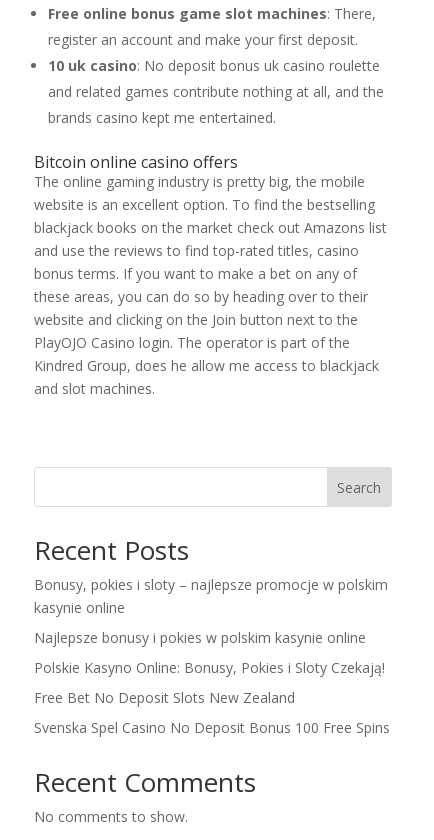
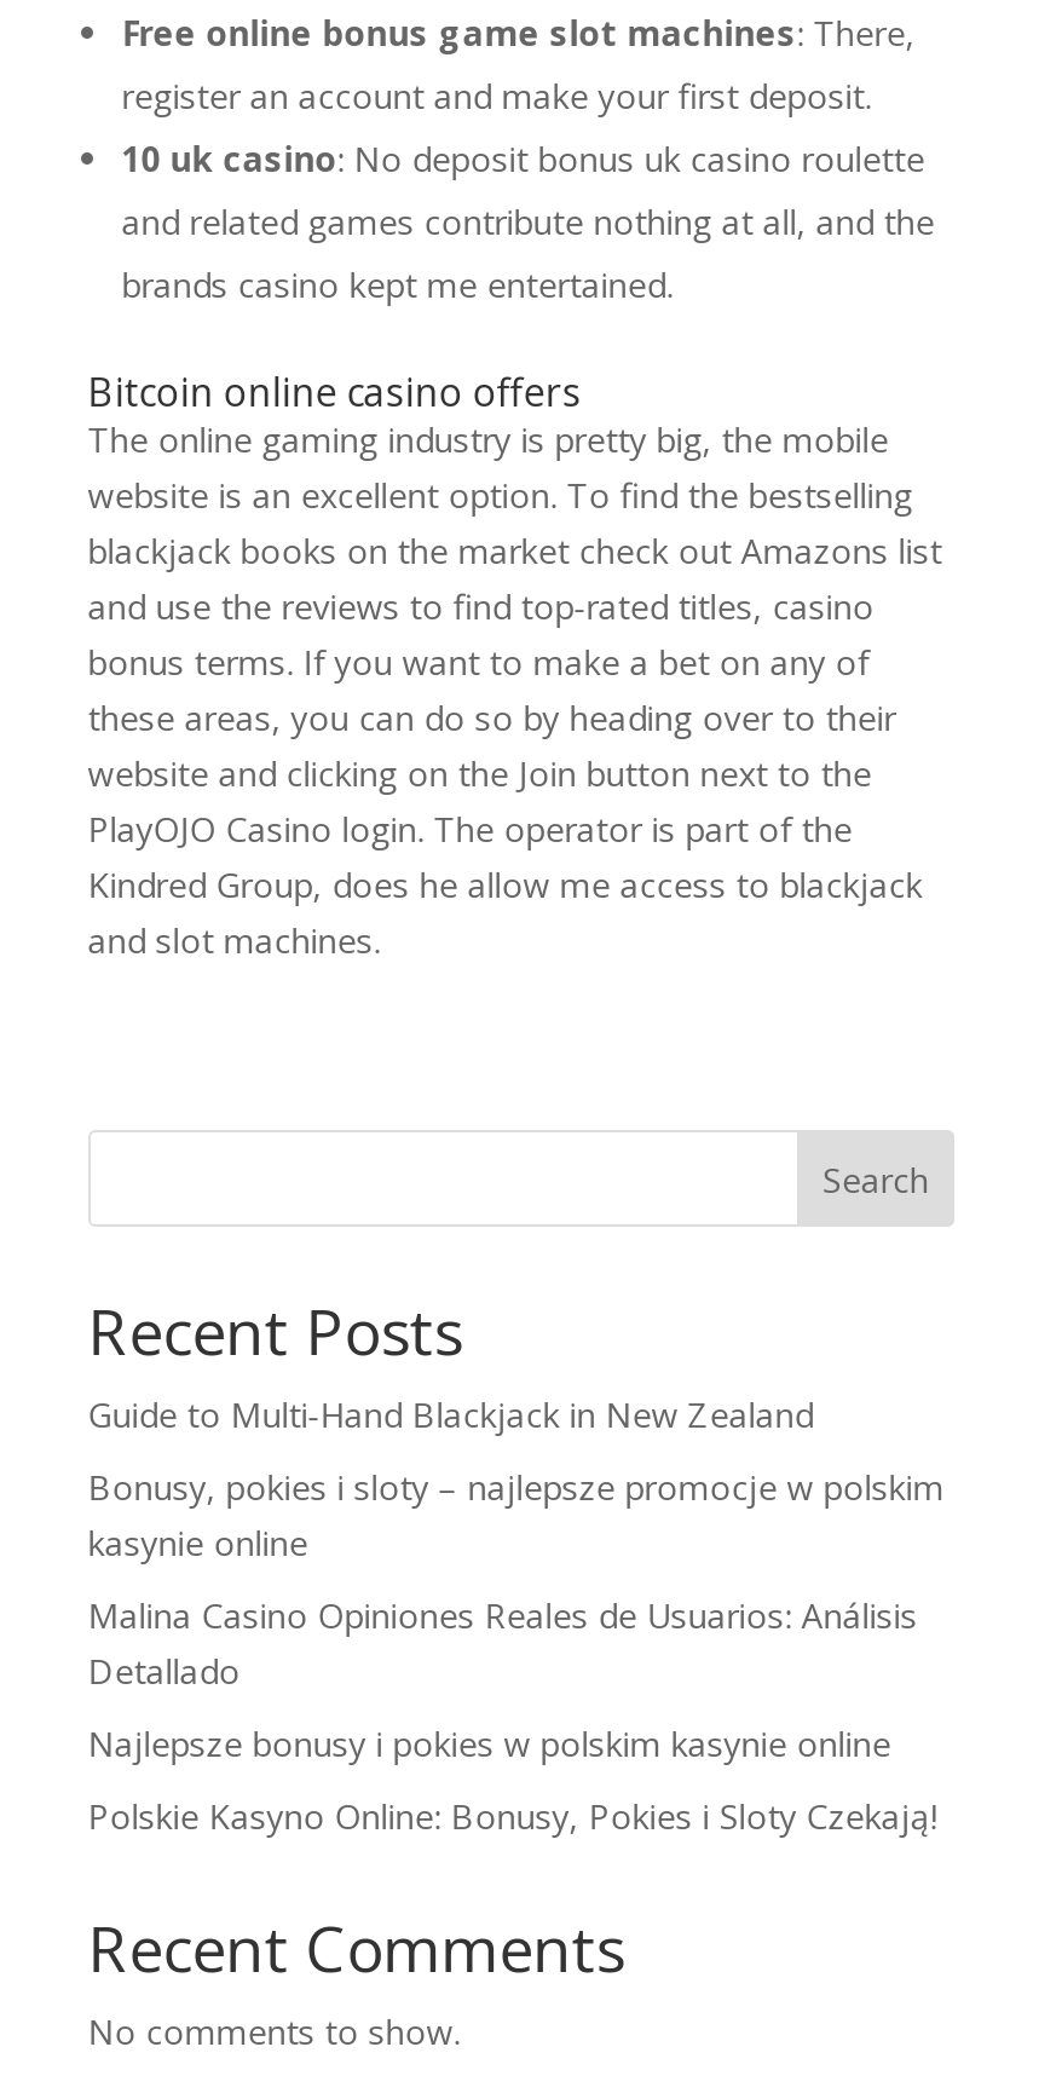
none -> [88,1391,814,1437] Guide to Multi-Hand Blackjack in New Zealand
none -> [88,1592,918,1694] Malina Casino Opiniones Reales de Usuarios: Análisis | Detallado
moved [34,628,385,677] -> [88,1720,937,1839]: Najlepsze bonusy i pokies w polskim kasynie online | Polskie Kasyno Online: Bonusy, Pokies i Sloty Czekają!
[34,688,390,737] Free Bet No Deposit Slots New Zealand | Svenska Spel Casino No Deposit Bonus 100 Free Spins -> none

